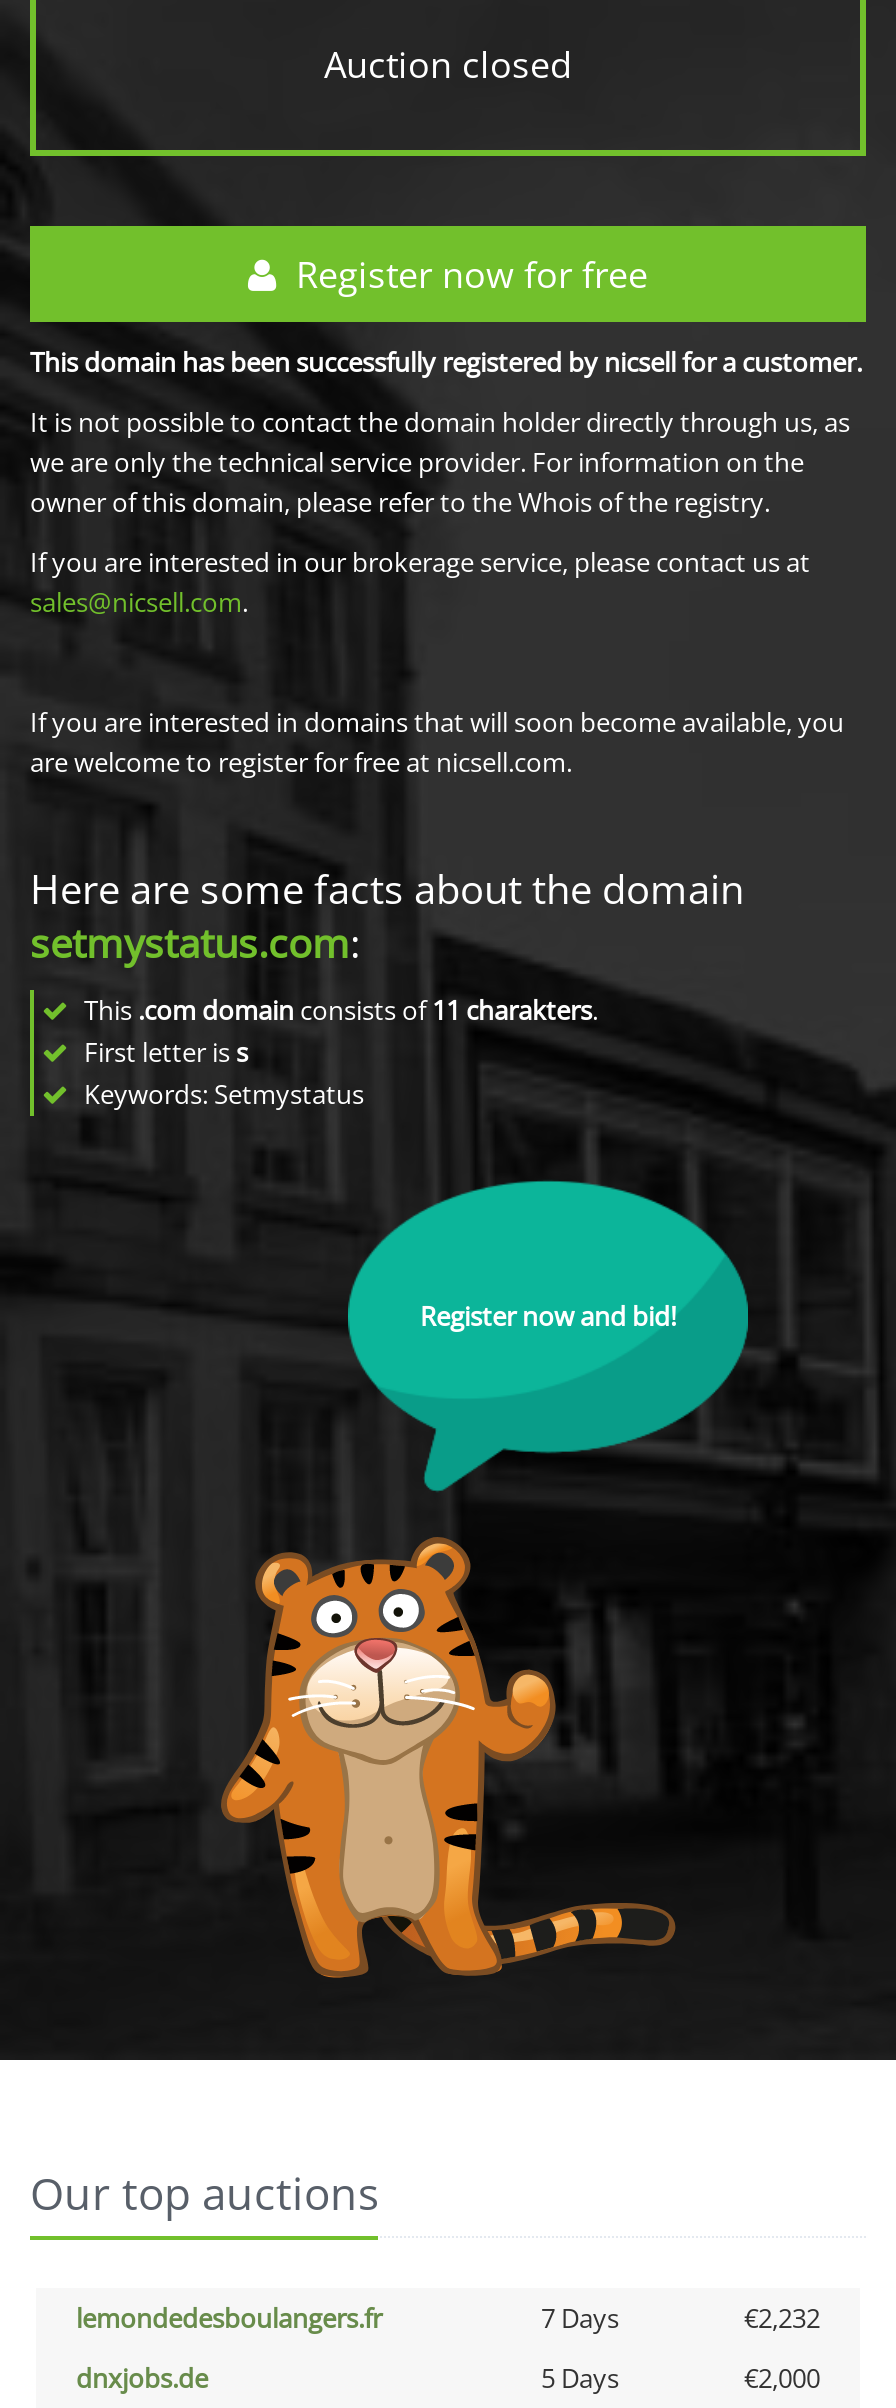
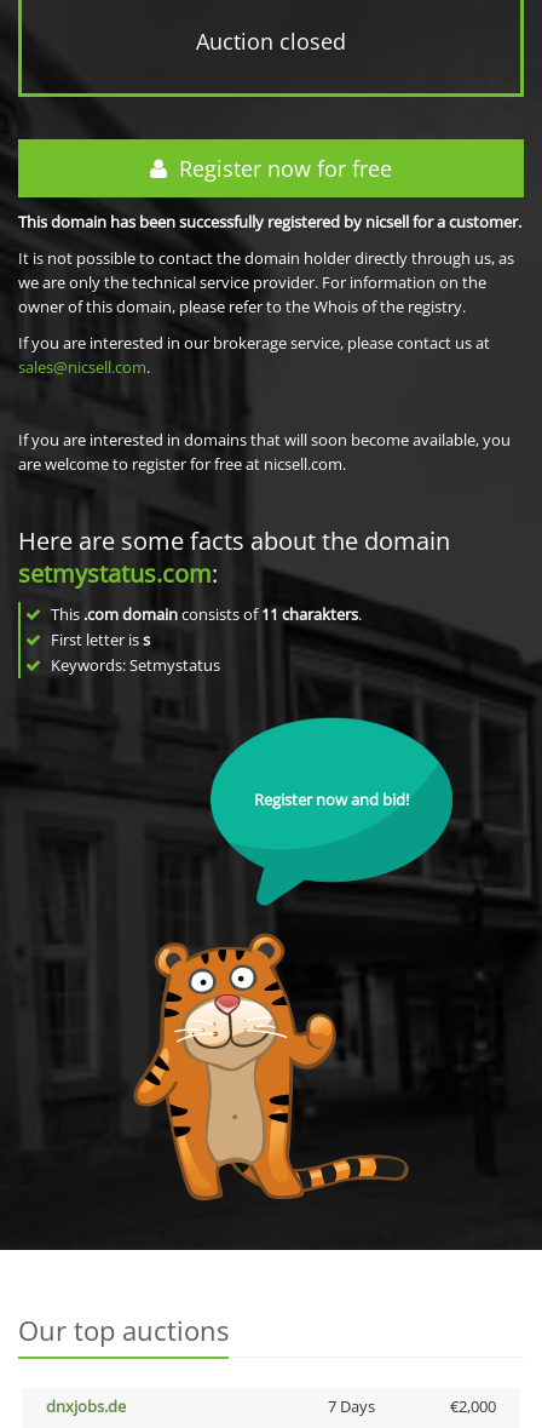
[76,2300,820,2336] lemondedesboulangers.fr | 7 Days | €2,232 -> none
[541,2360,619,2396] 5 Days -> [327,1395,374,1417] 7 Days

